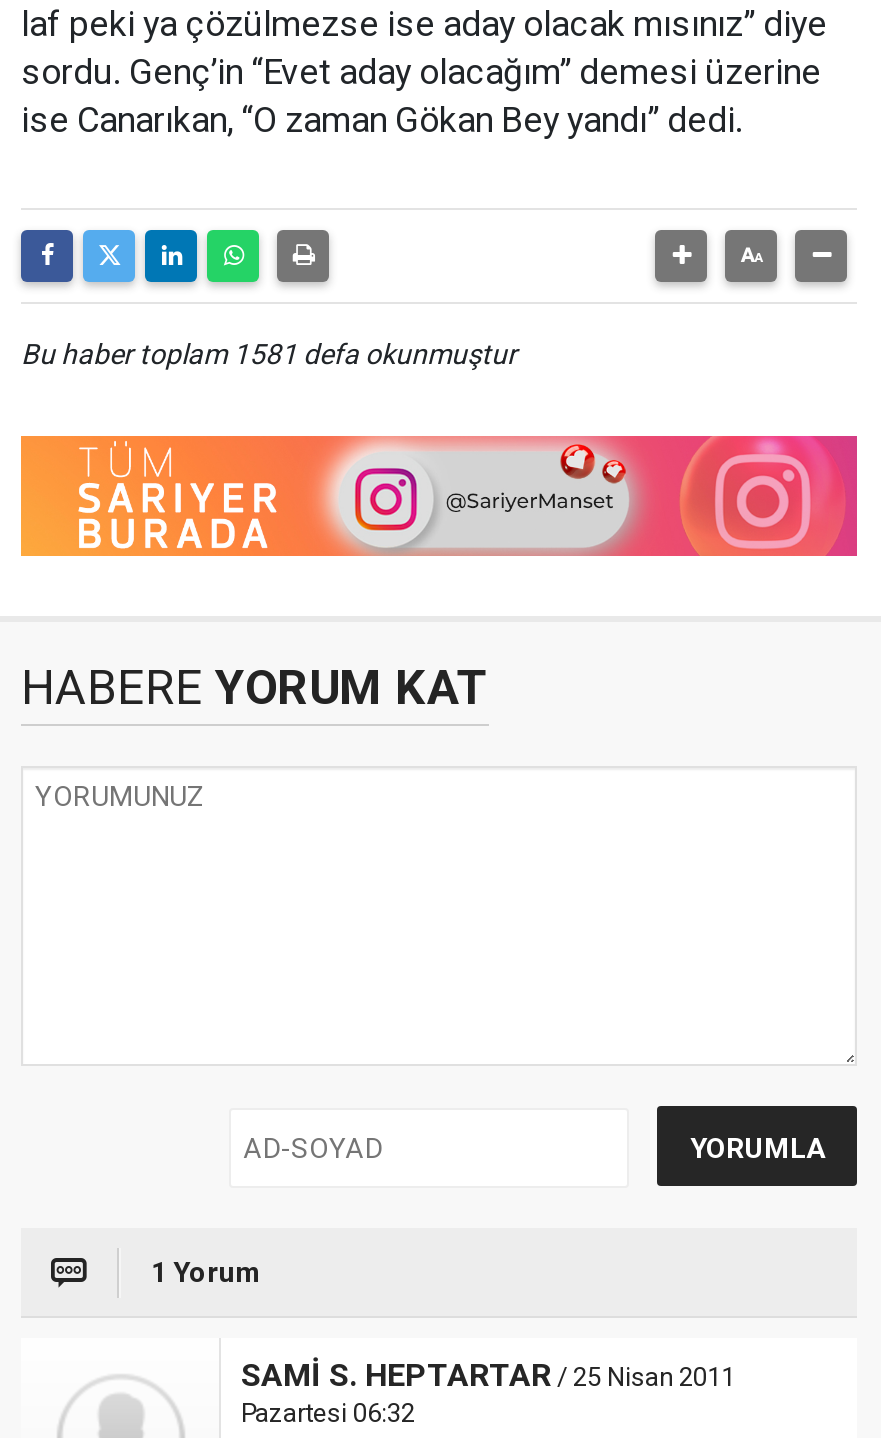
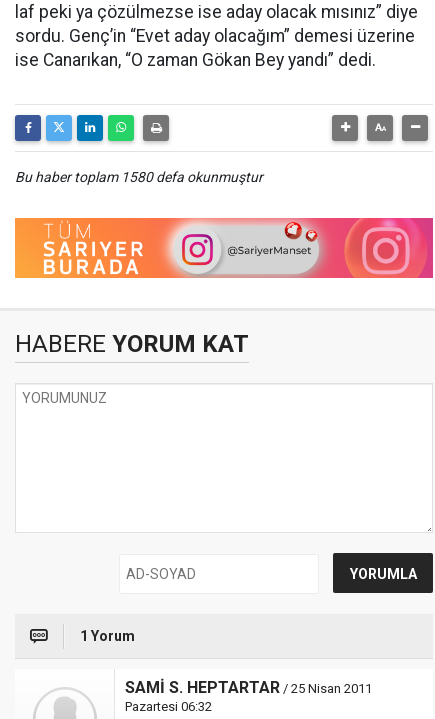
[21,338,517,370] Bu haber toplam 1581 defa okunmuştur -> [15,169,263,185] Bu haber toplam 1580 defa okunmuştur

